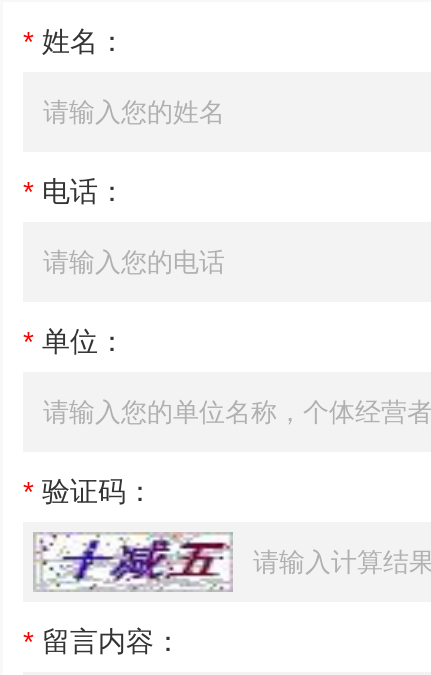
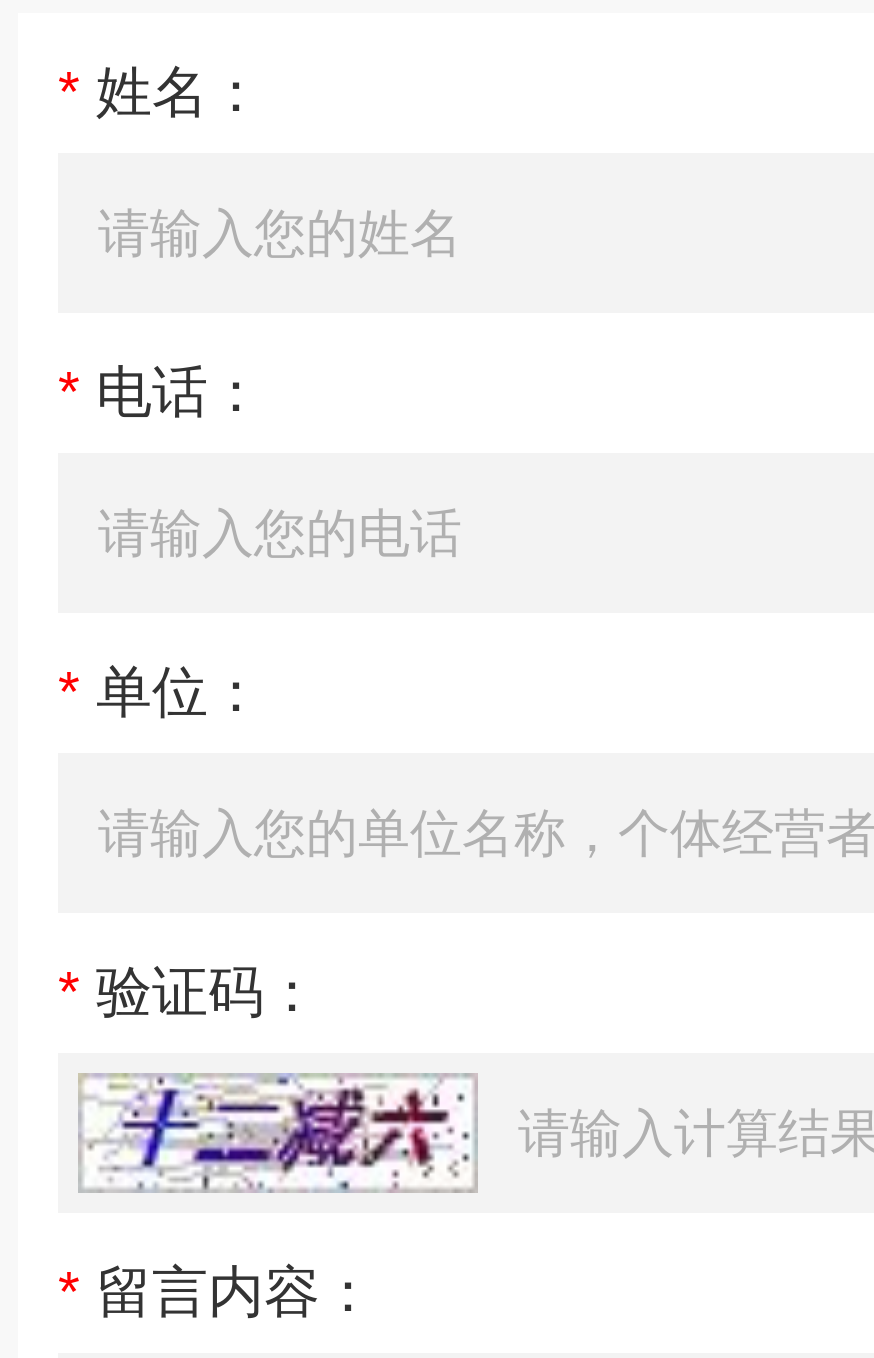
[34,532,232,591] [image] -> [80,1073,476,1191] [image]

